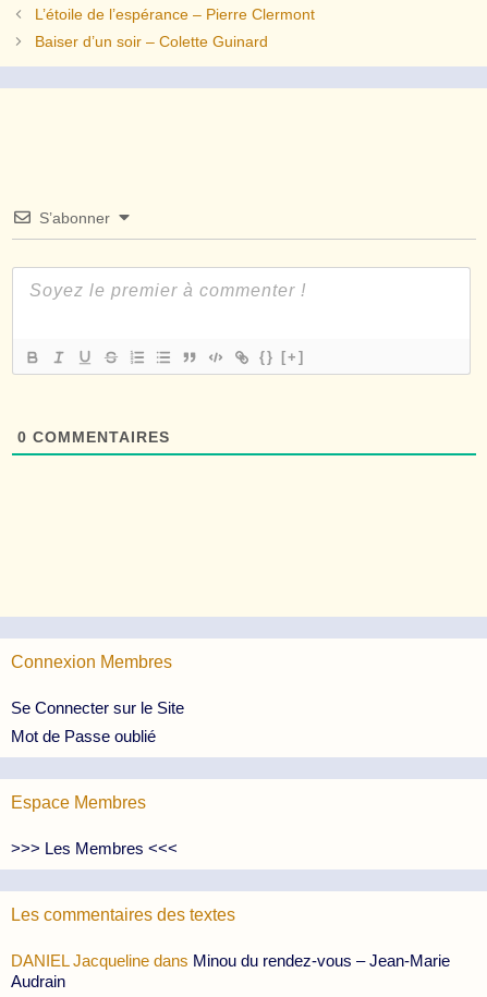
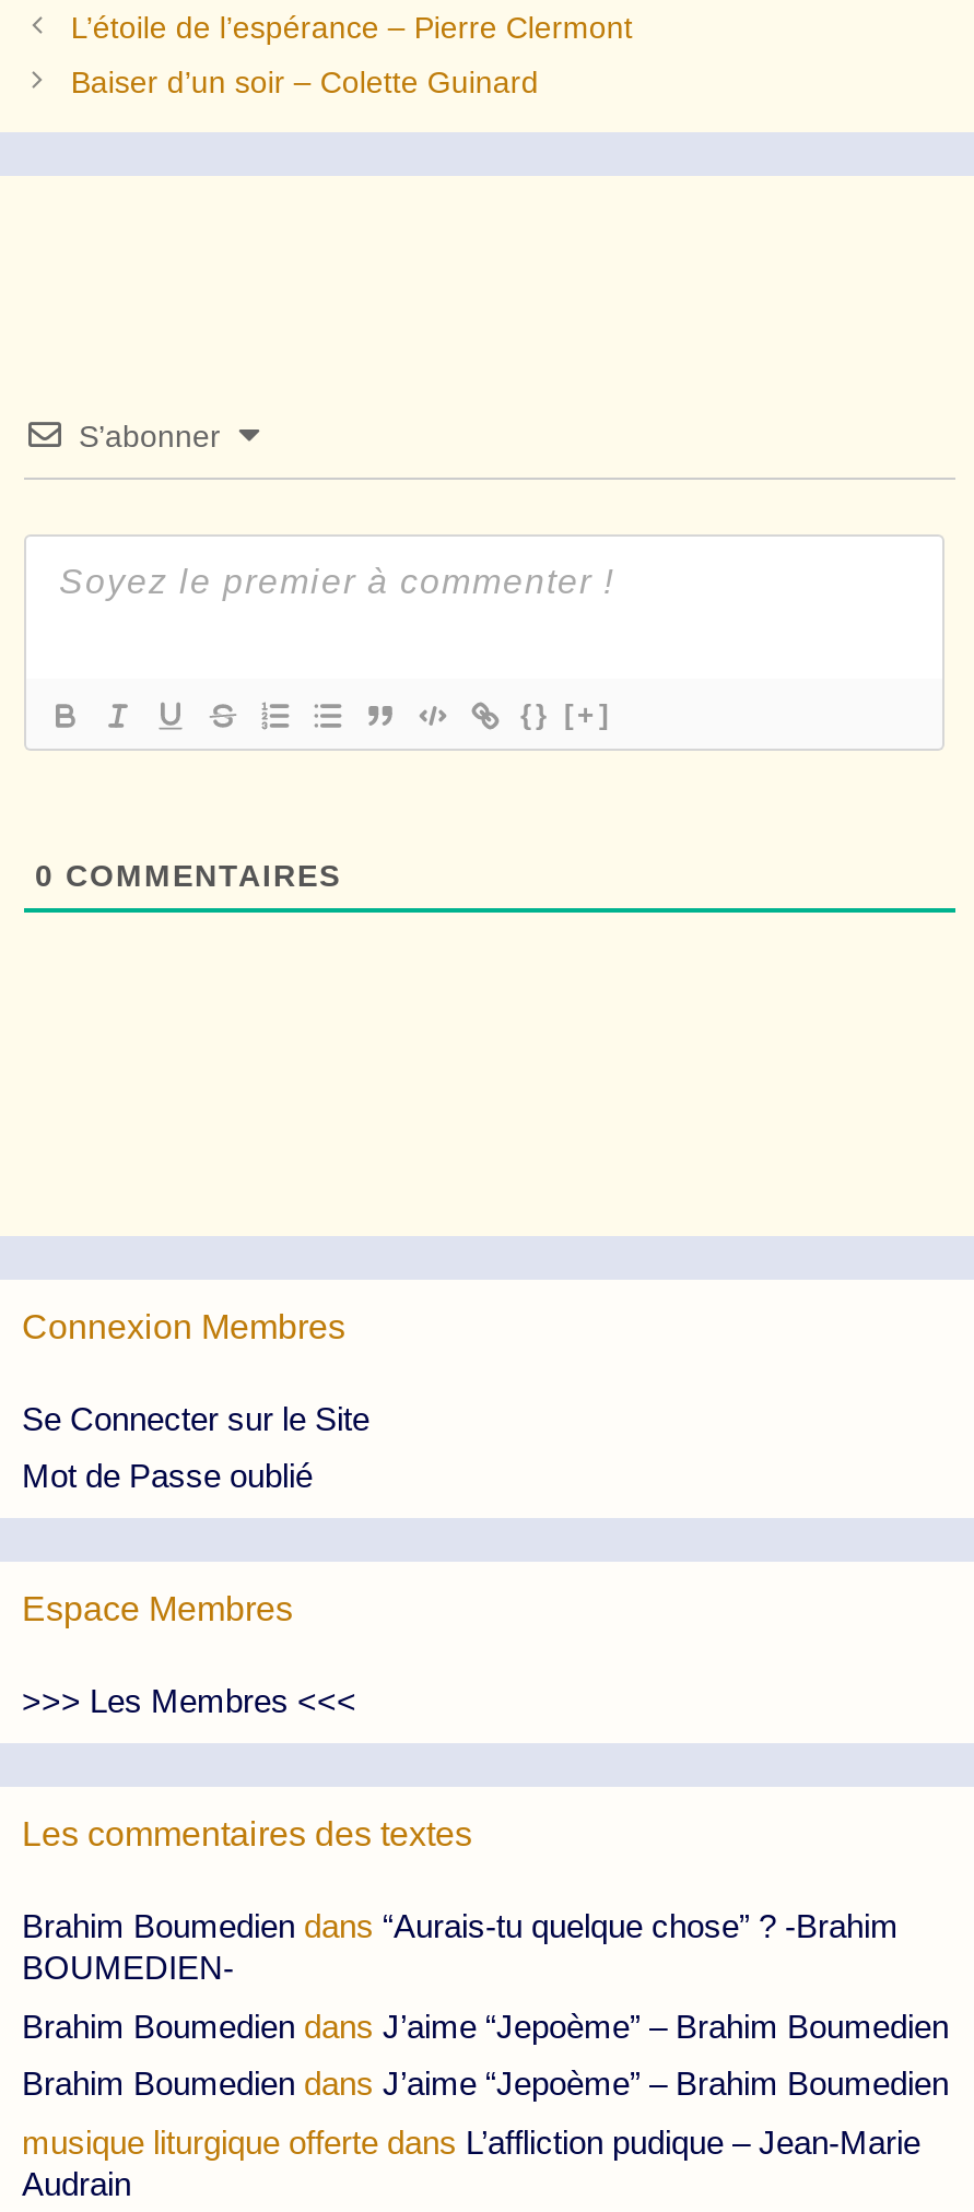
[11,952,450,970] DANIEL Jacqueline dans Minou du rendez-vous – Jean-Marie -> [22,1908,949,2160] Brahim Boumedien dans “Aurais-tu quelque chose” ? -Brahim | BOUMEDIEN- | Brahim Boumedien dans J’aime “Jepoème” – Brahim Boumedien | Brahim Boumedien dans J’aime “Jepoème” – Brahim Boumedien | musique liturgique offerte dans L’affliction pudique – Jean-Marie

